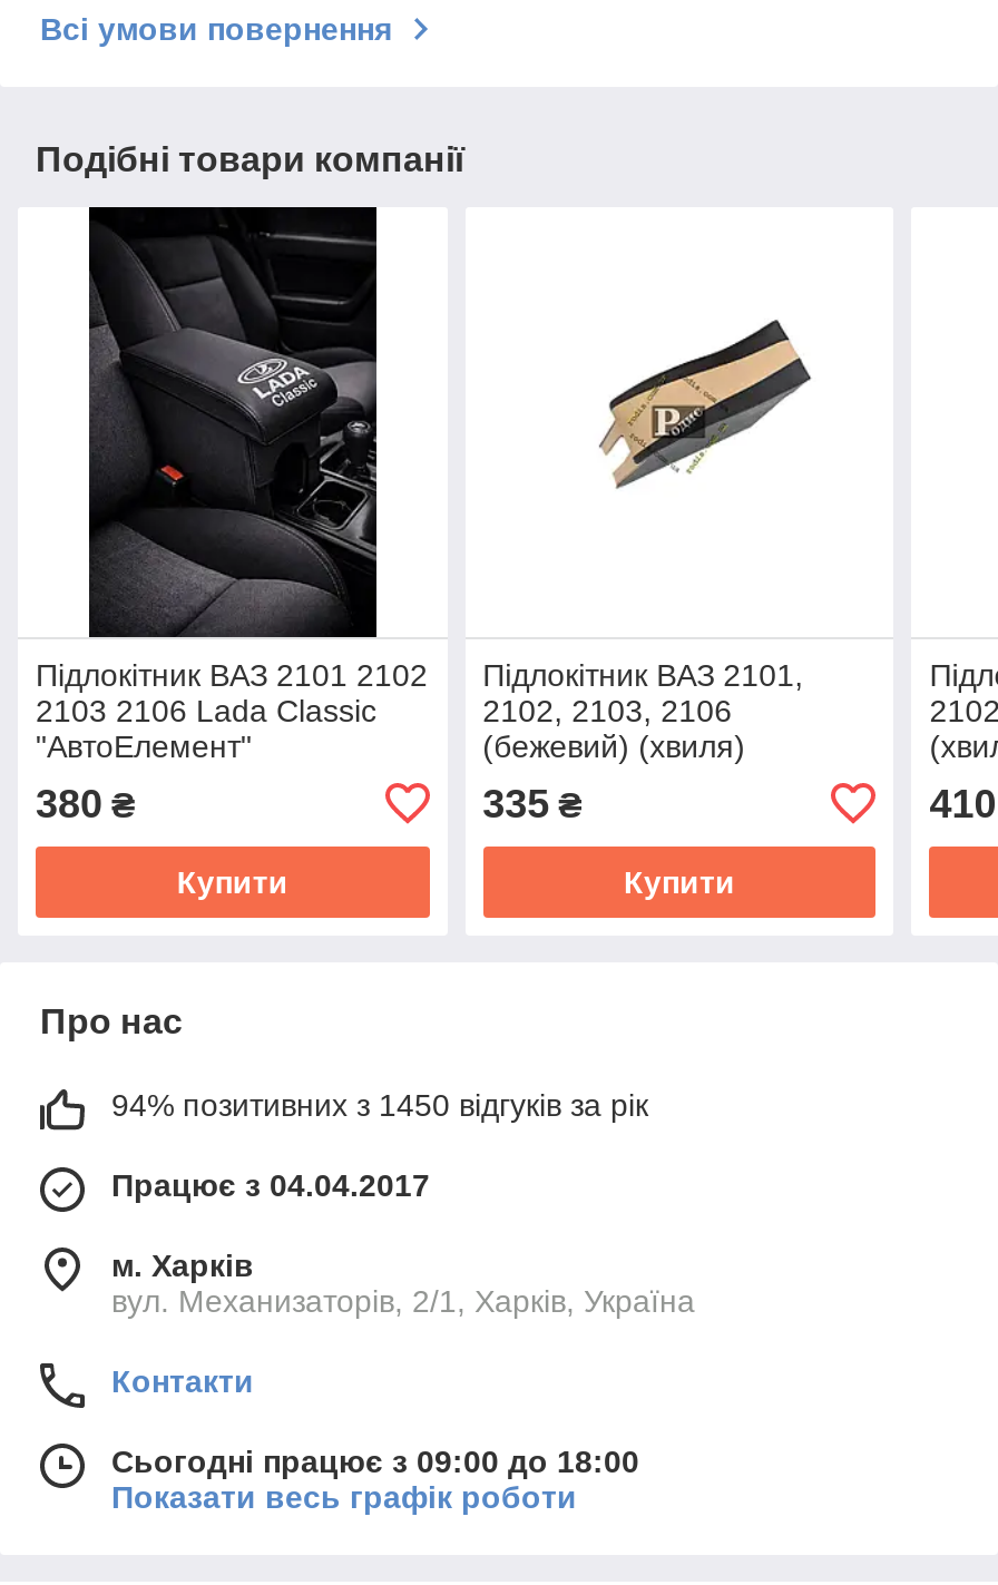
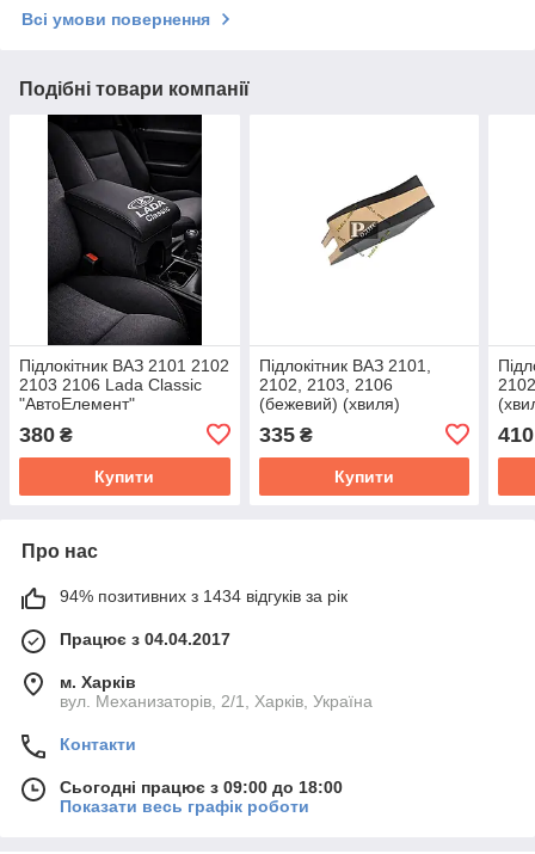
[111,1087,648,1122] 94% позитивних з 1450 відгуків за рік -> [60,586,348,605] 94% позитивних з 1434 відгуків за рік

